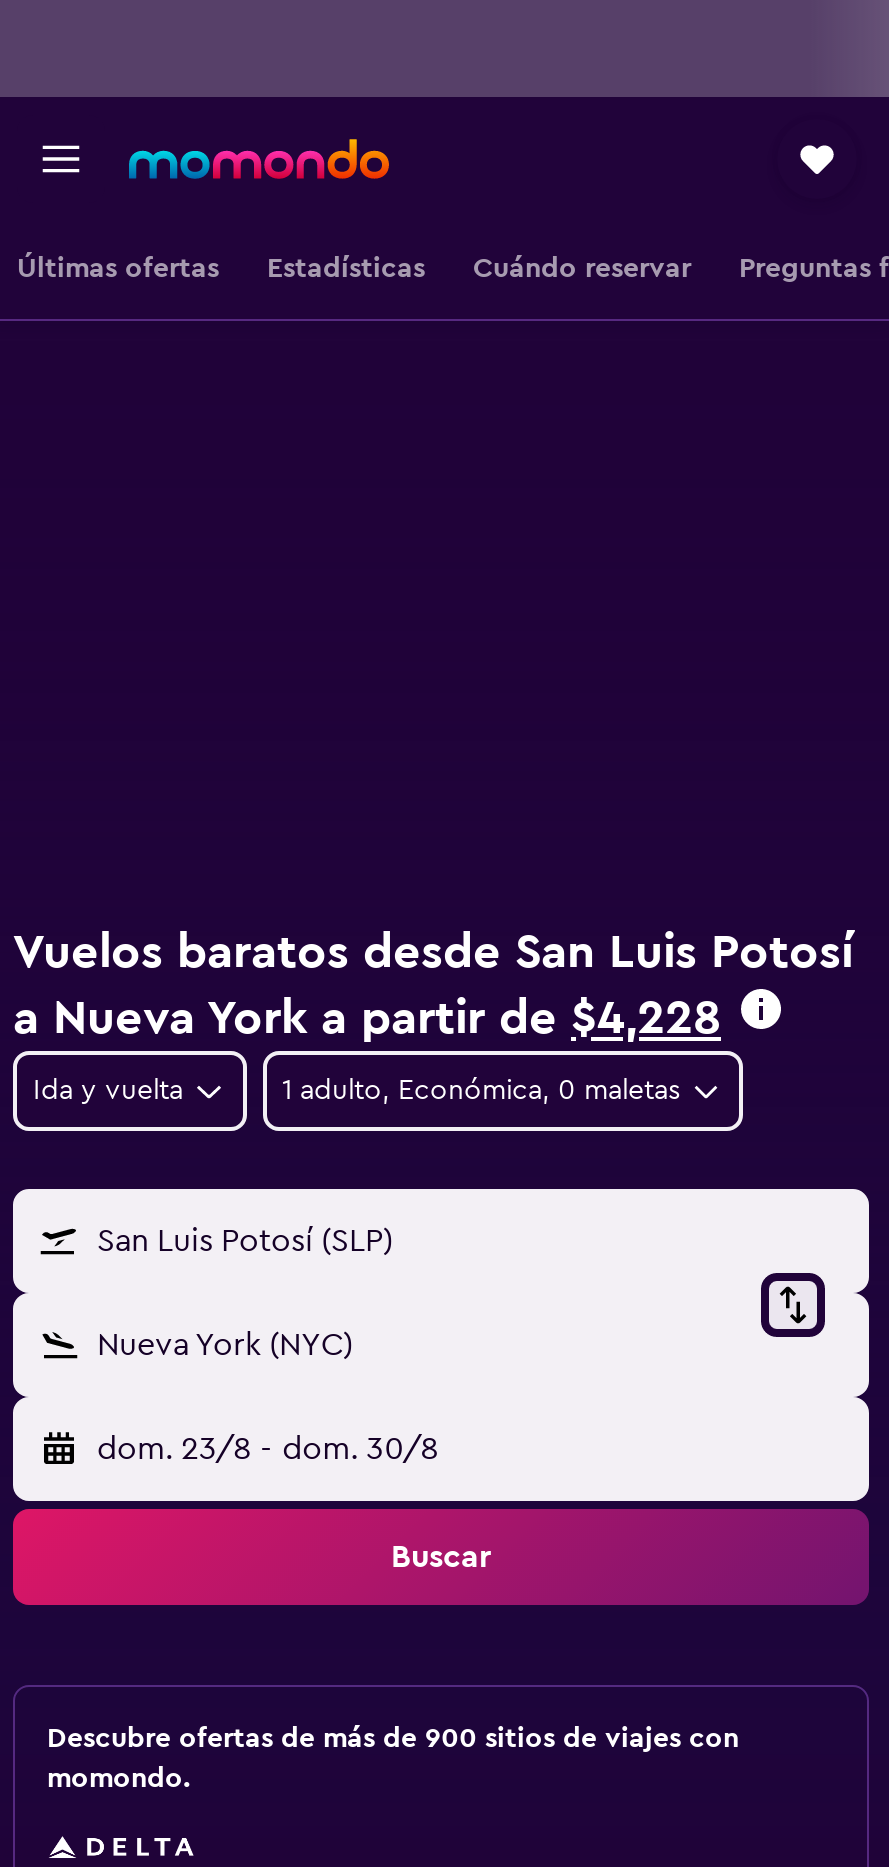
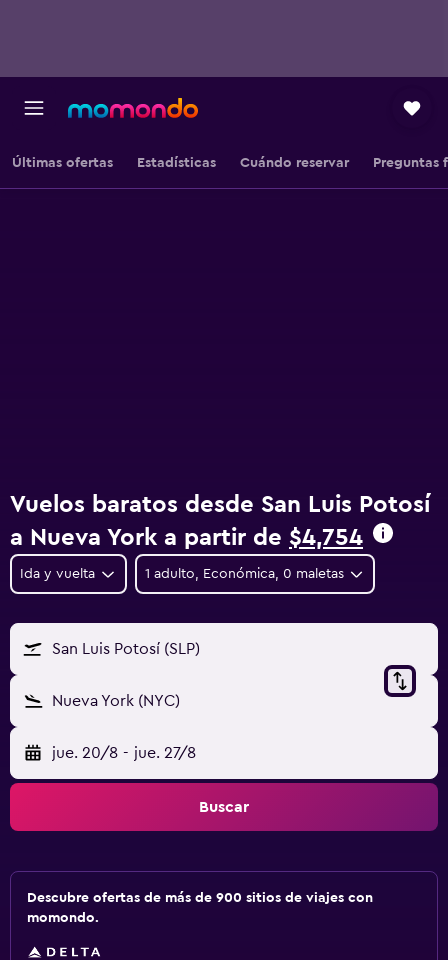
[13,995,721,1043] a Nueva York a partir de $4,228 -> [10,526,363,550] a Nueva York a partir de $4,754
[97,1433,438,1465] dom. 23/8 - dom. 30/8 -> [52,745,196,761] jue. 20/8 - jue. 27/8

